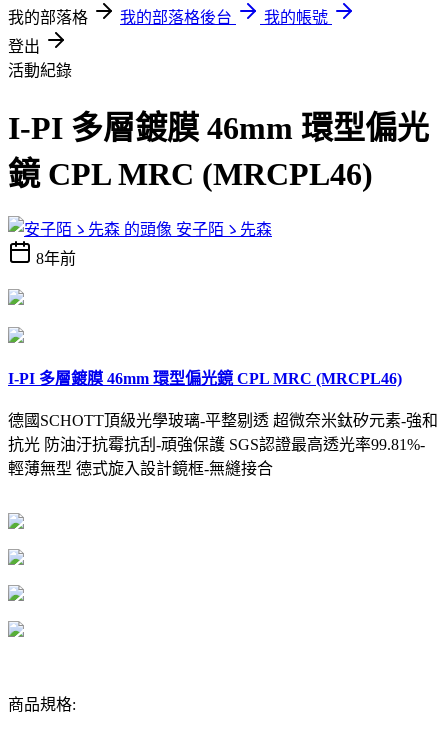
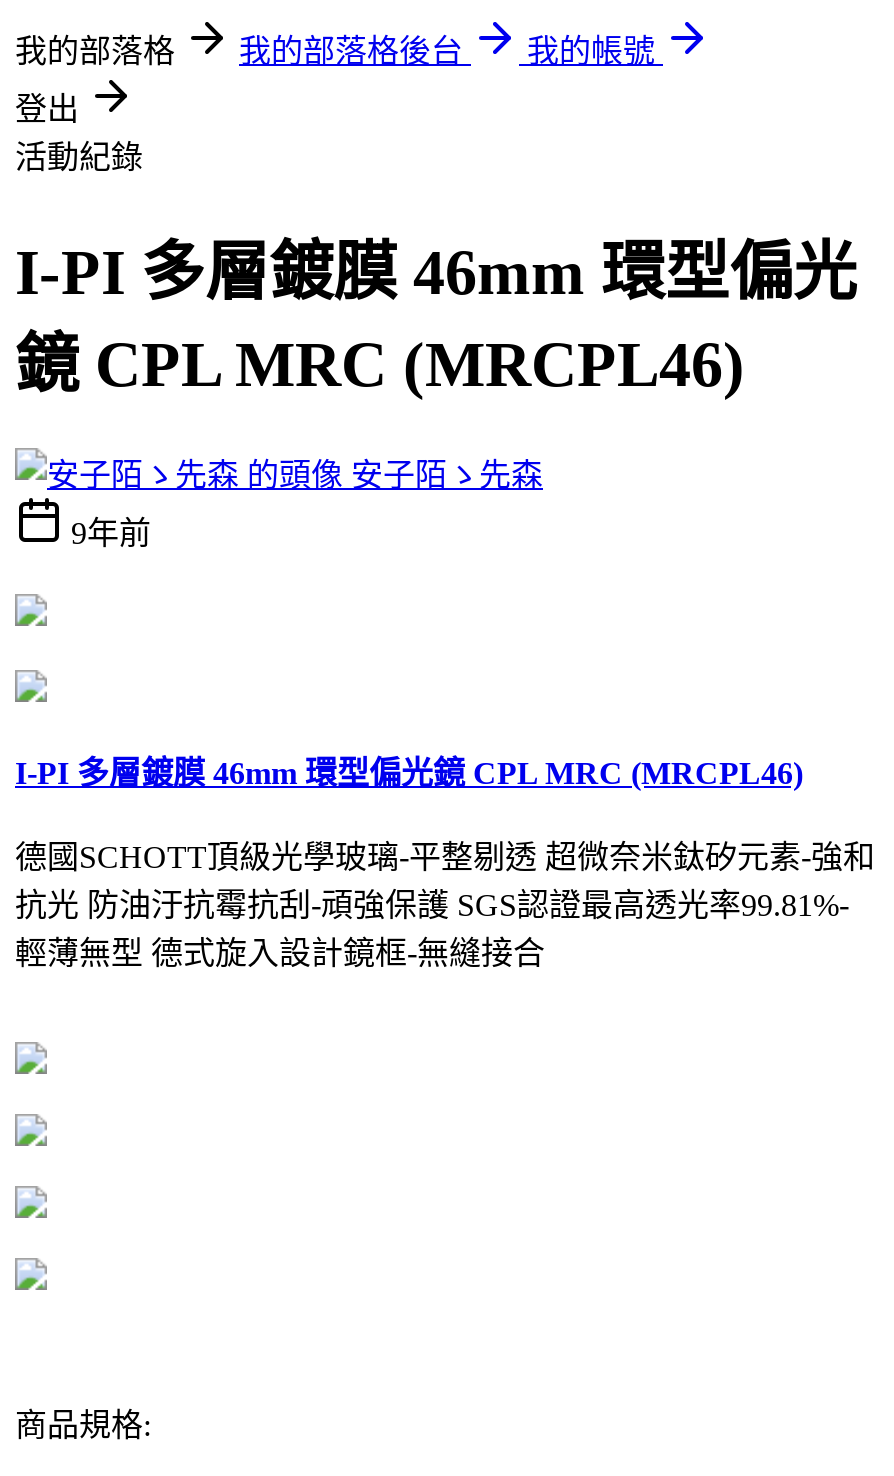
[36,250,76,267] 8年前 -> [71,516,151,550] 9年前

